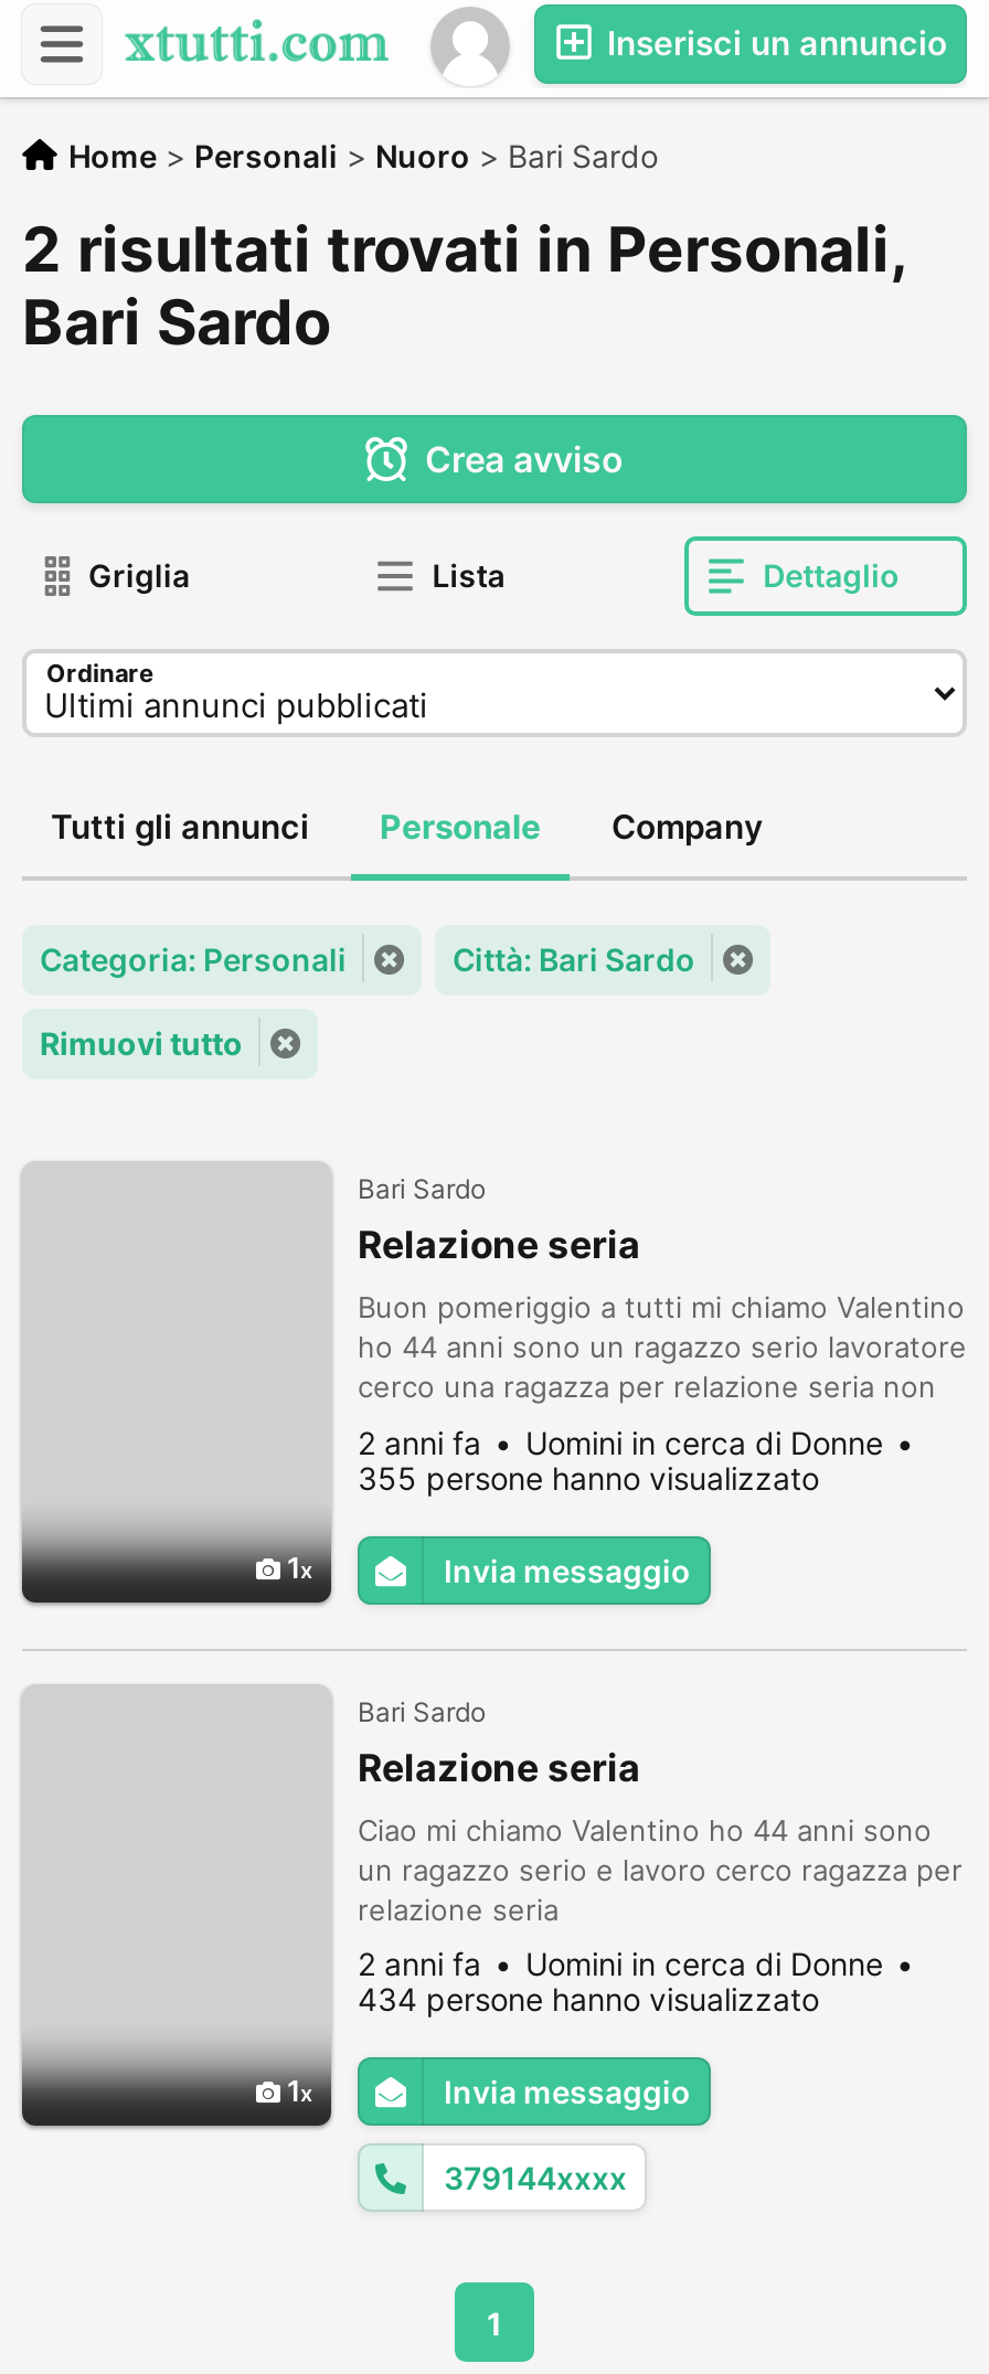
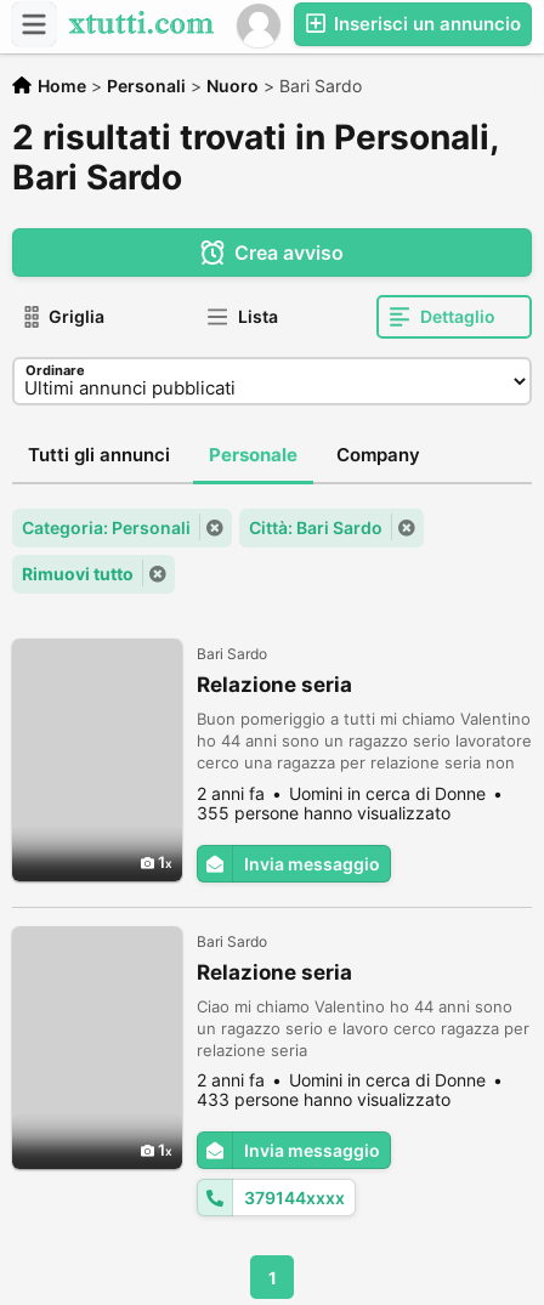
[358,1980,819,2018] 434 persone hanno visualizzato -> [197,1089,450,1110] 433 persone hanno visualizzato

